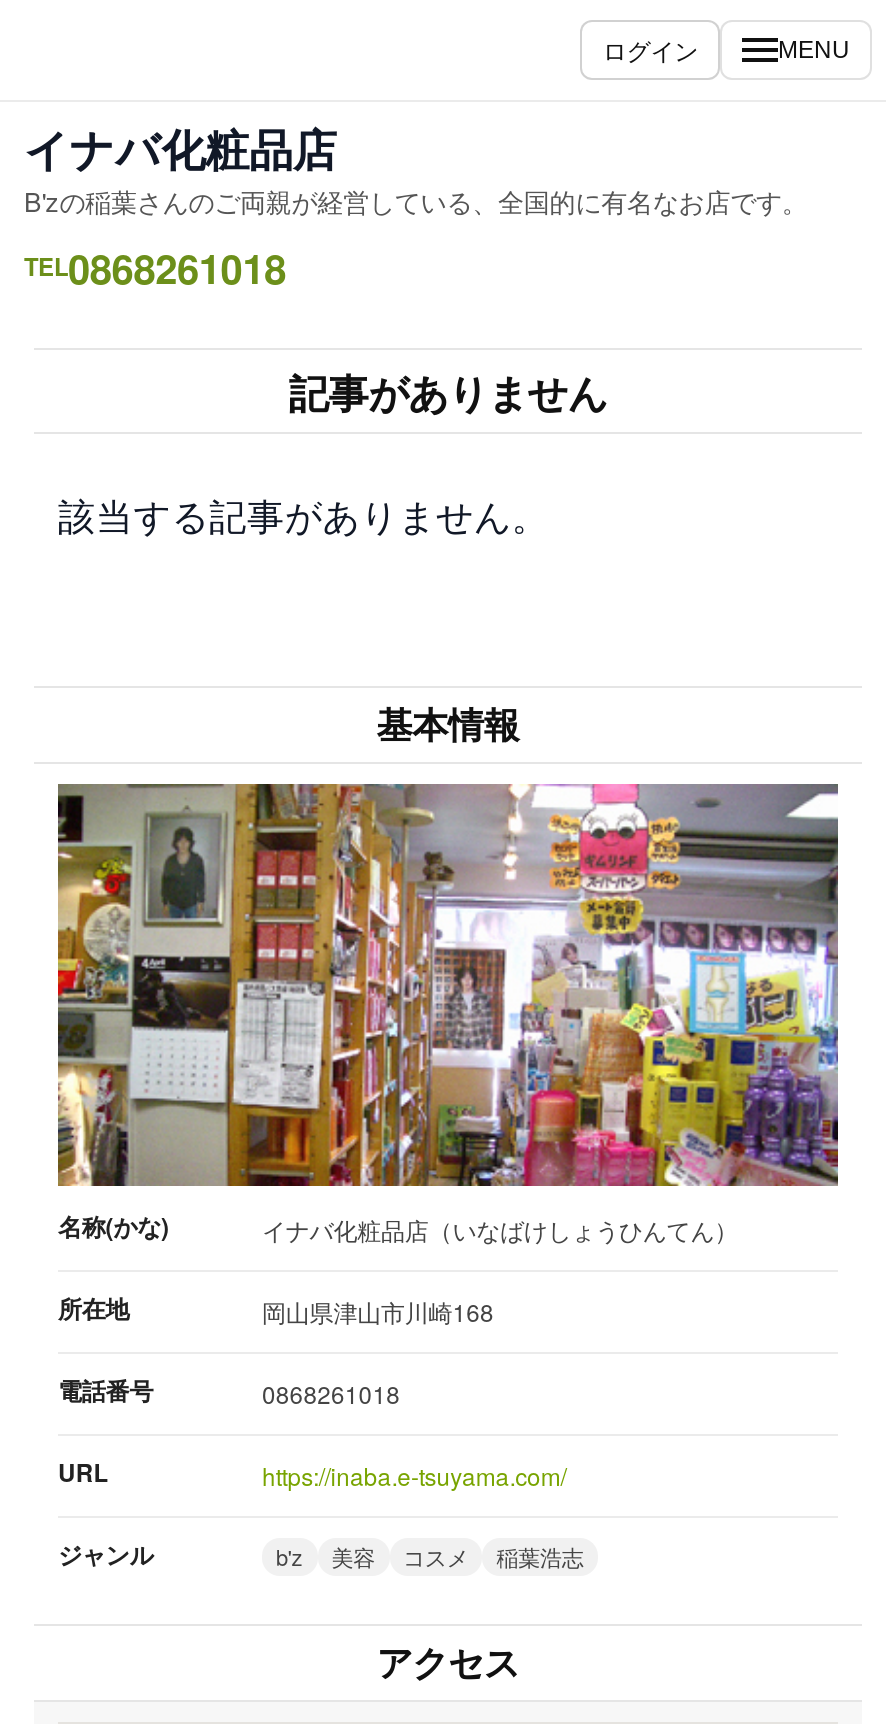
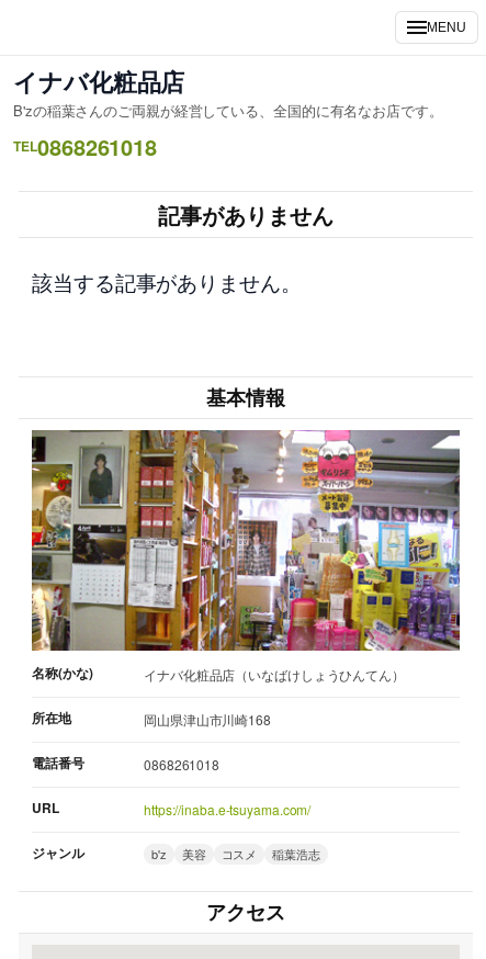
[603,32,698,66] ログイン -> none

